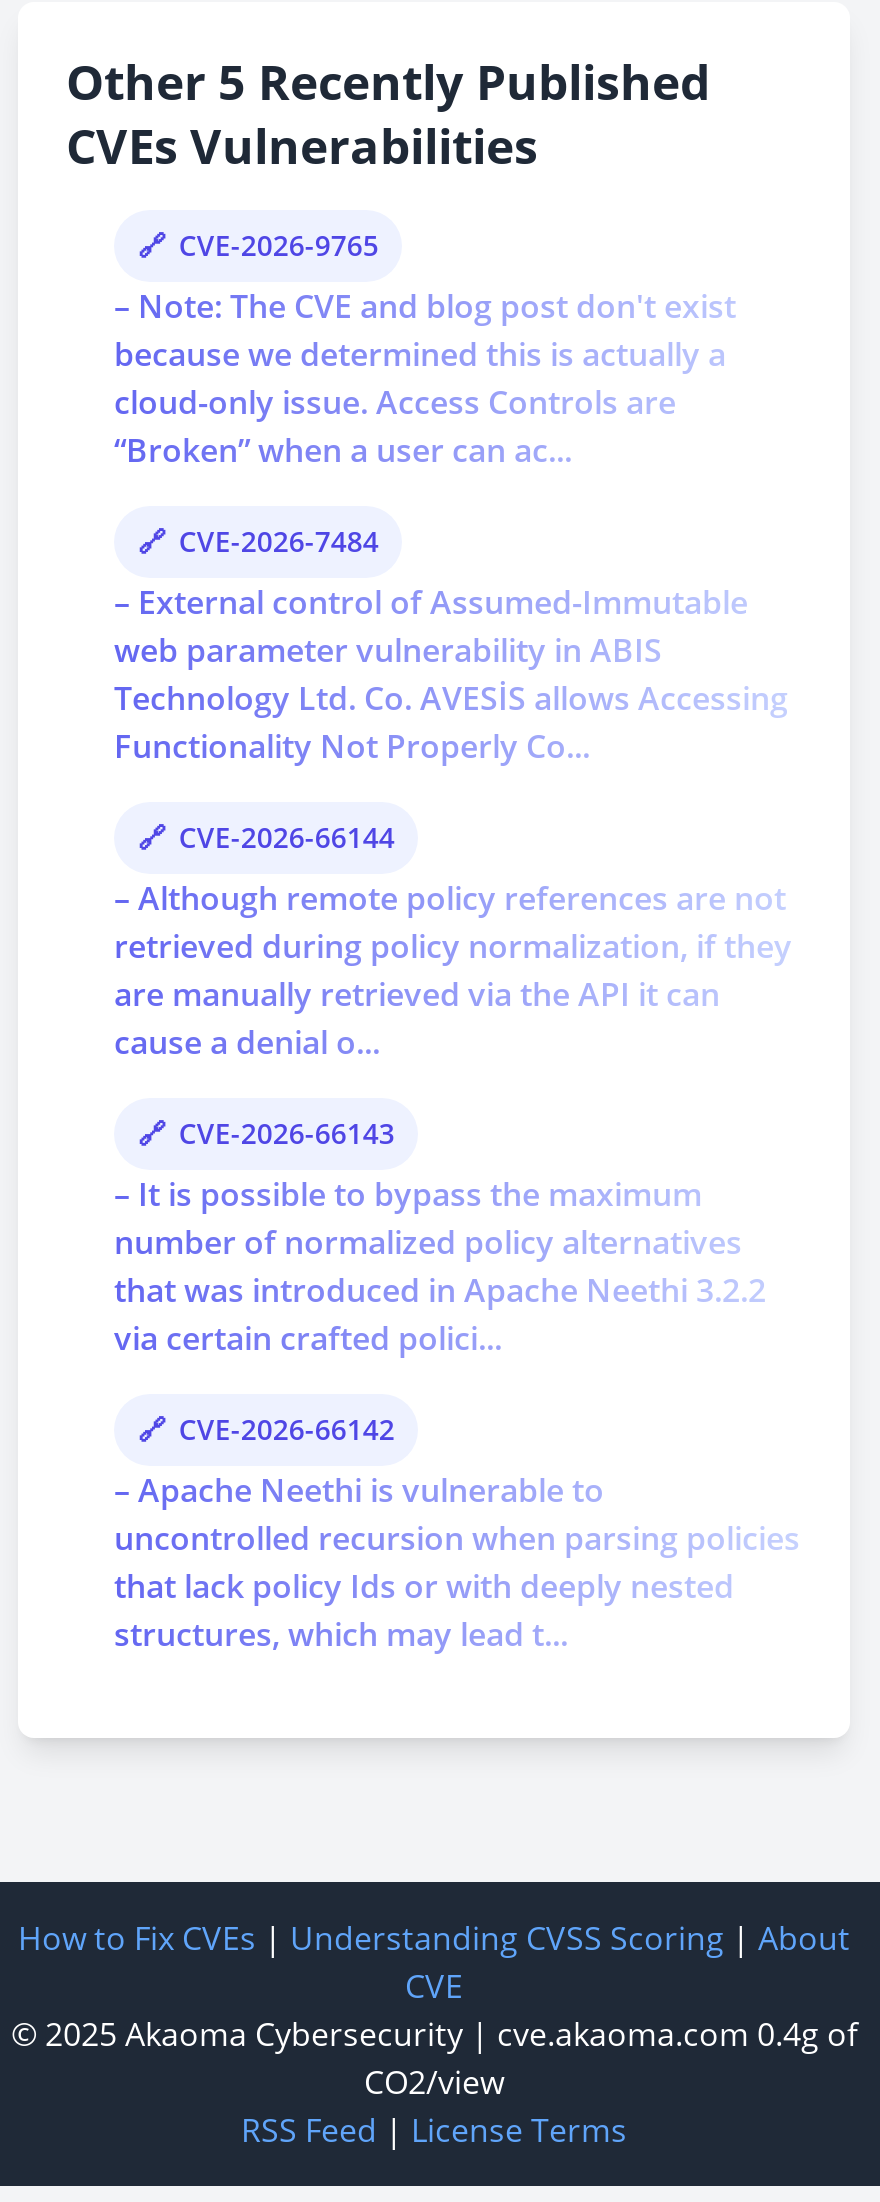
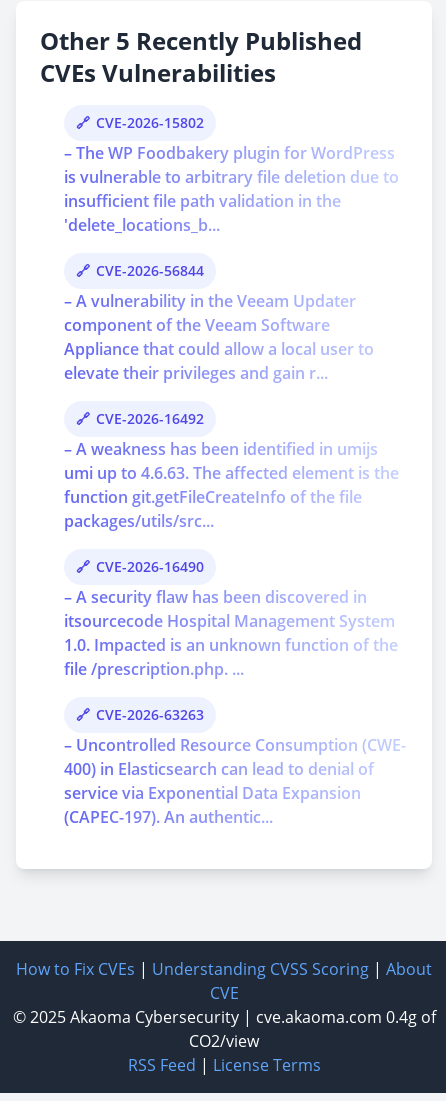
[179,226,379,264] CVE-2026-9765 -> [96,113,204,132] CVE-2026-15802
[114,284,736,472] – Note: The CVE and blog post don't exist | because we determined this is actually a | cloud-only issue. Access Controls are | “Broken” when a user can ac... -> [64,142,399,236] – The WP Foodbakery plugin for WordPress | is vulnerable to arbitrary file deletion due to | insufficient file path validation in the | 'delete_locations_b...
[179,522,379,560] CVE-2026-7484 -> [96,261,204,280] CVE-2026-56844
[114,580,788,768] – External control of Assumed-Immutable | web parameter vulnerability in ABIS | Technology Ltd. Co. AVESİS allows Accessing | Functionality Not Properly Co... -> [64,290,374,384] – A vulnerability in the Veeam Updater | component of the Veeam Software | Appliance that could allow a local user to | elevate their privileges and gain r...
[179,818,395,856] CVE-2026-66144 -> [96,409,204,428] CVE-2026-16492
[114,876,792,1064] – Although remote policy references are not | retrieved during policy normalization, if they | are manually retrieved via the API it can | cause a denial o... -> [64,438,399,532] – A weakness has been identified in umijs | umi up to 4.6.63. The affected element is the | function git.getFileCreateInfo of the file | packages/utils/src...
[179,1114,395,1152] CVE-2026-66143 -> [96,557,204,576] CVE-2026-16490
[114,1172,766,1360] – It is possible to bypass the maximum | number of normalized policy alternatives | that was introduced in Apache Neethi 3.2.2 | via certain crafted polici... -> [64,586,398,680] – A security flaw has been discovered in | itsourcecode Hospital Management System | 1.0. Impacted is an unknown function of the | file /prescription.php. ...
[179,1410,395,1448] CVE-2026-66142 -> [96,705,204,724] CVE-2026-63263
[114,1468,800,1656] – Apache Neethi is vulnerable to | uncontrolled recursion when parsing policies | that lack policy Ids or with deeply nested | structures, which may lead t... -> [64,734,406,828] – Uncontrolled Resource Consumption (CWE- | 400) in Elasticsearch can lead to denial of | service via Exponential Data Expansion | (CAPEC-197). An authentic...

